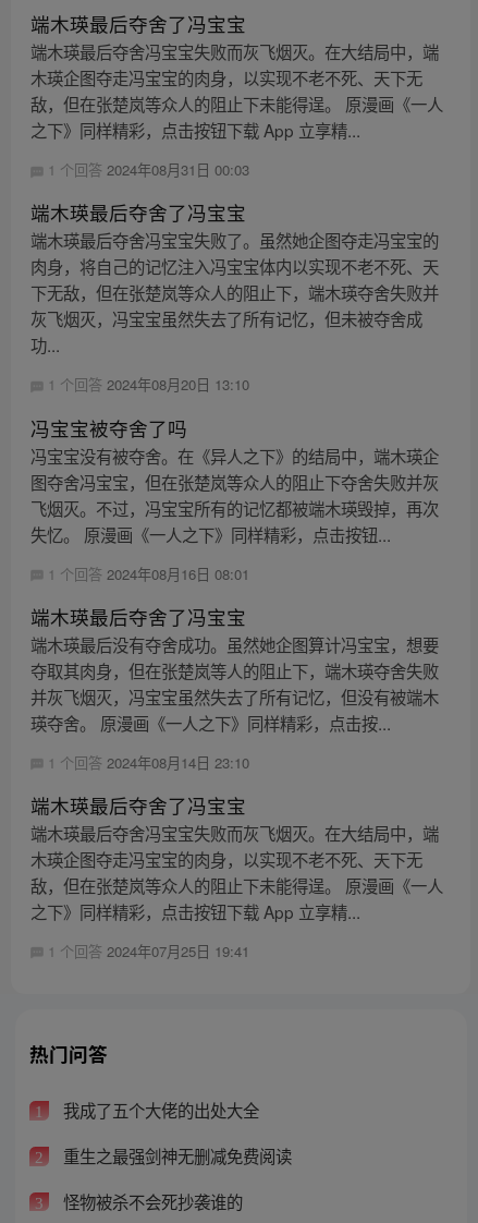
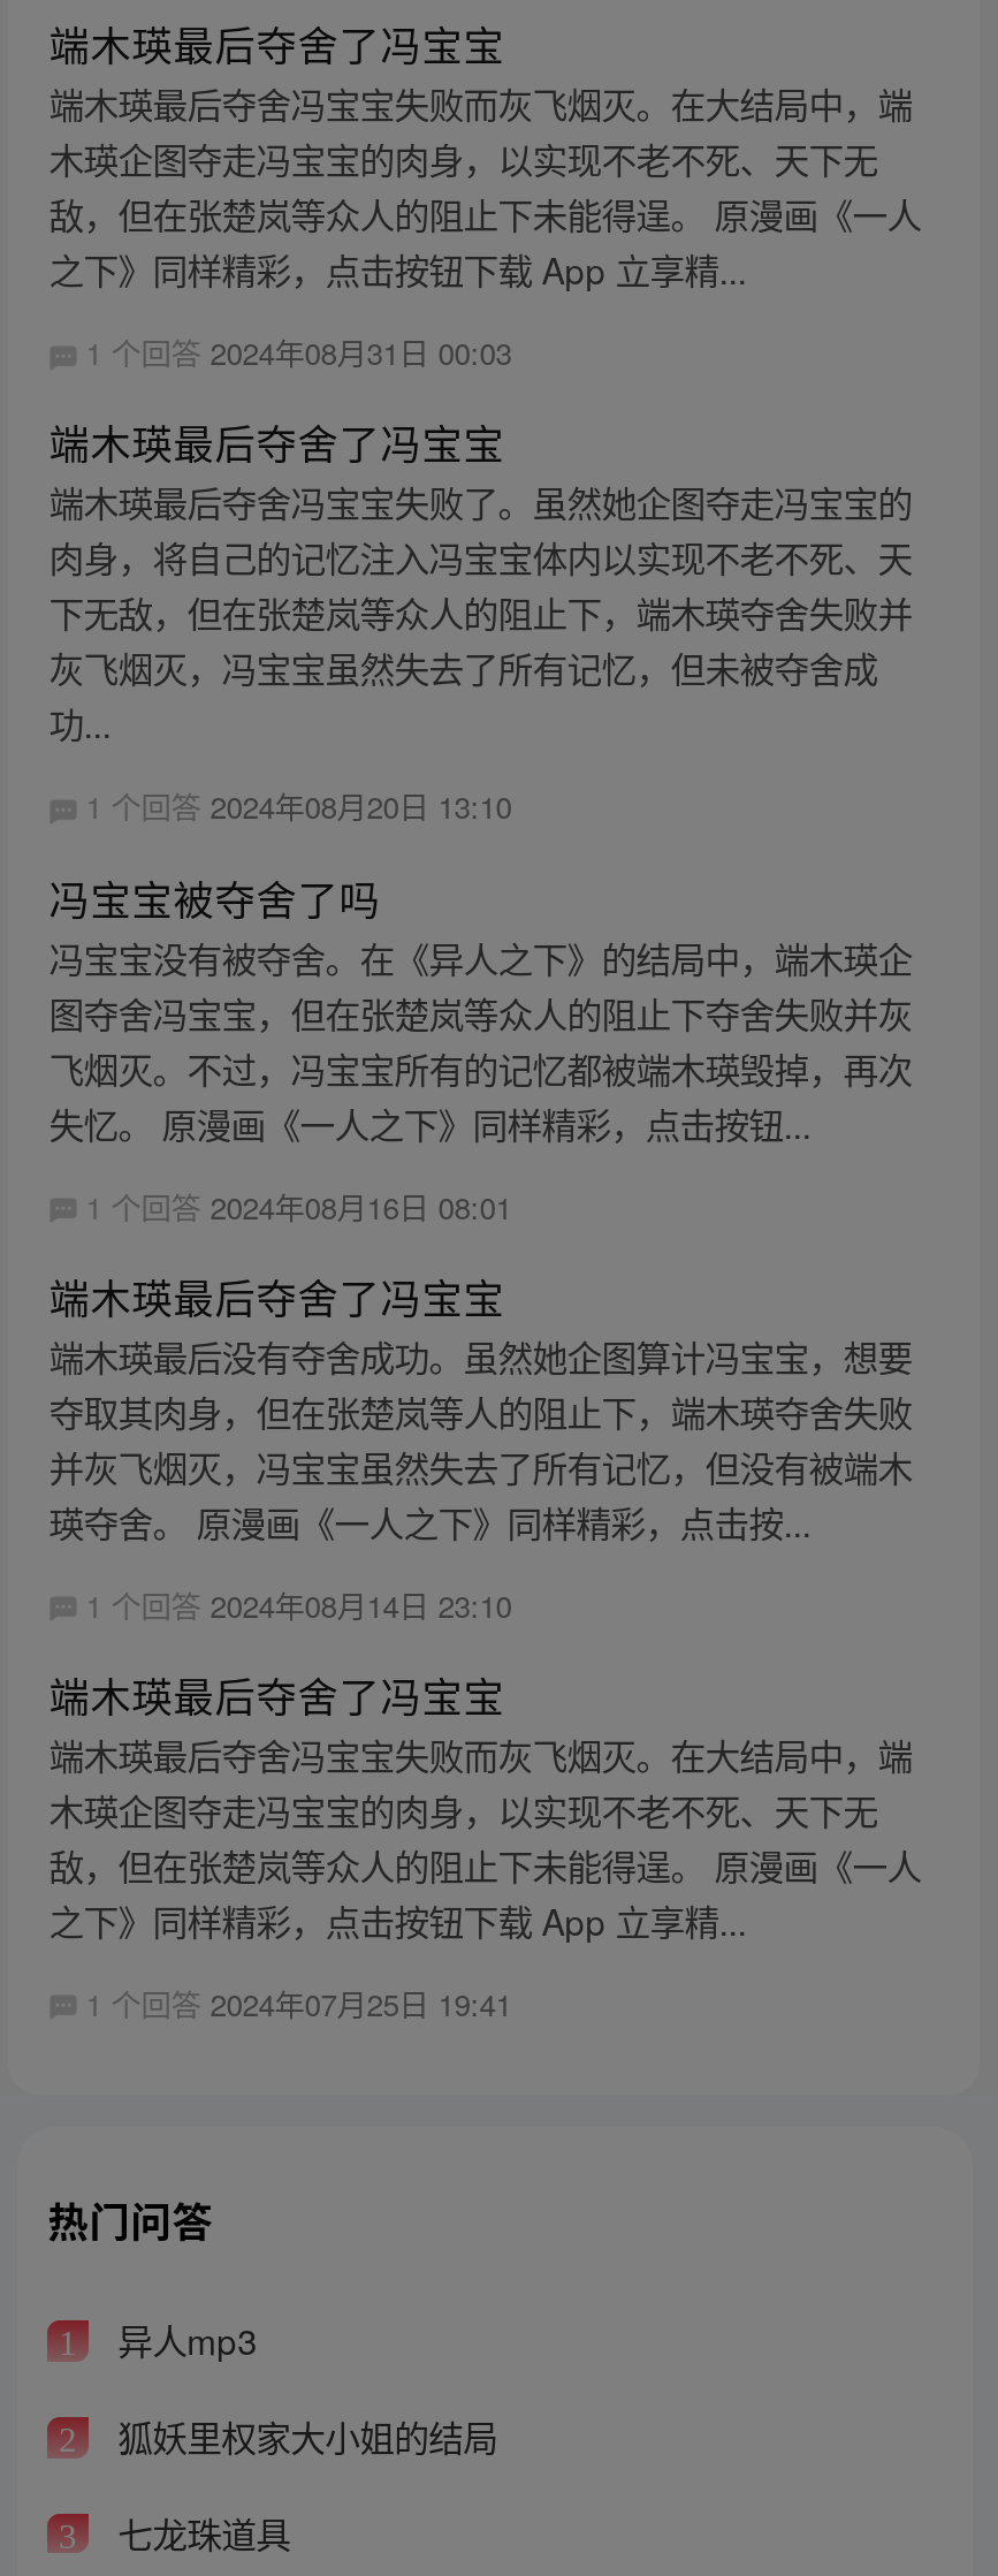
[58,1098,259,1122] 我成了五个大佬的出处大全 -> [108,2315,258,2365] 异人mp3
[58,1144,291,1168] 重生之最强剑神无删减免费阅读 -> [108,2410,498,2461] 狐妖里权家大小姐的结局
[58,1189,242,1213] 怪物被杀不会死抄袭谁的 -> [108,2506,290,2557] 七龙珠道具

